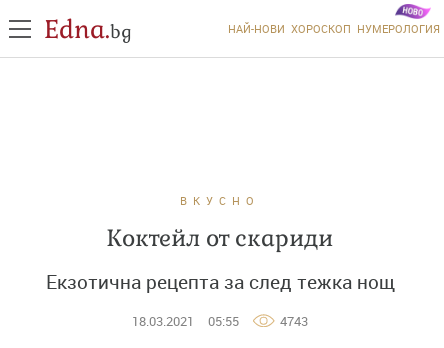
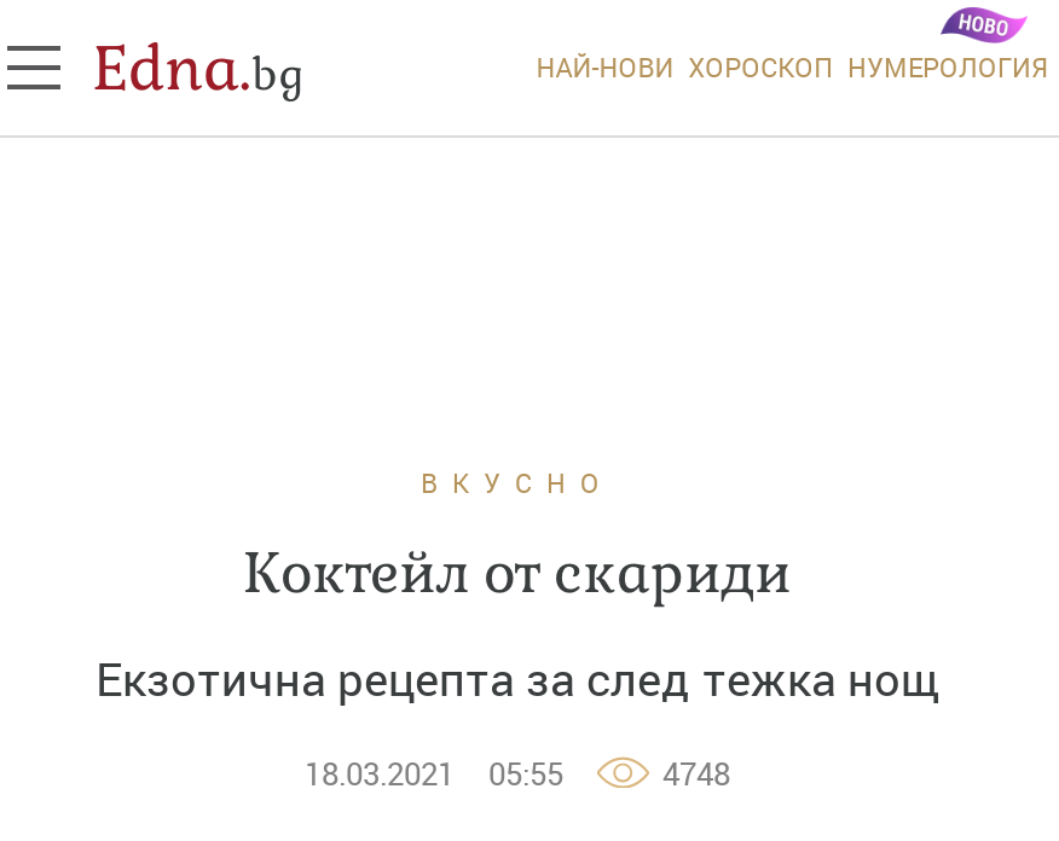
[280,312,308,330] 4743 -> [662,752,730,795] 4748

